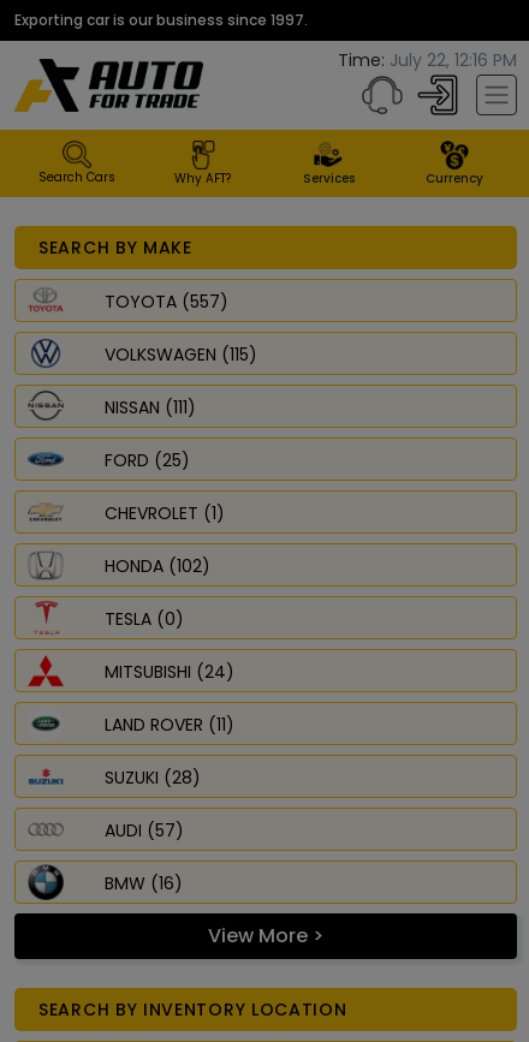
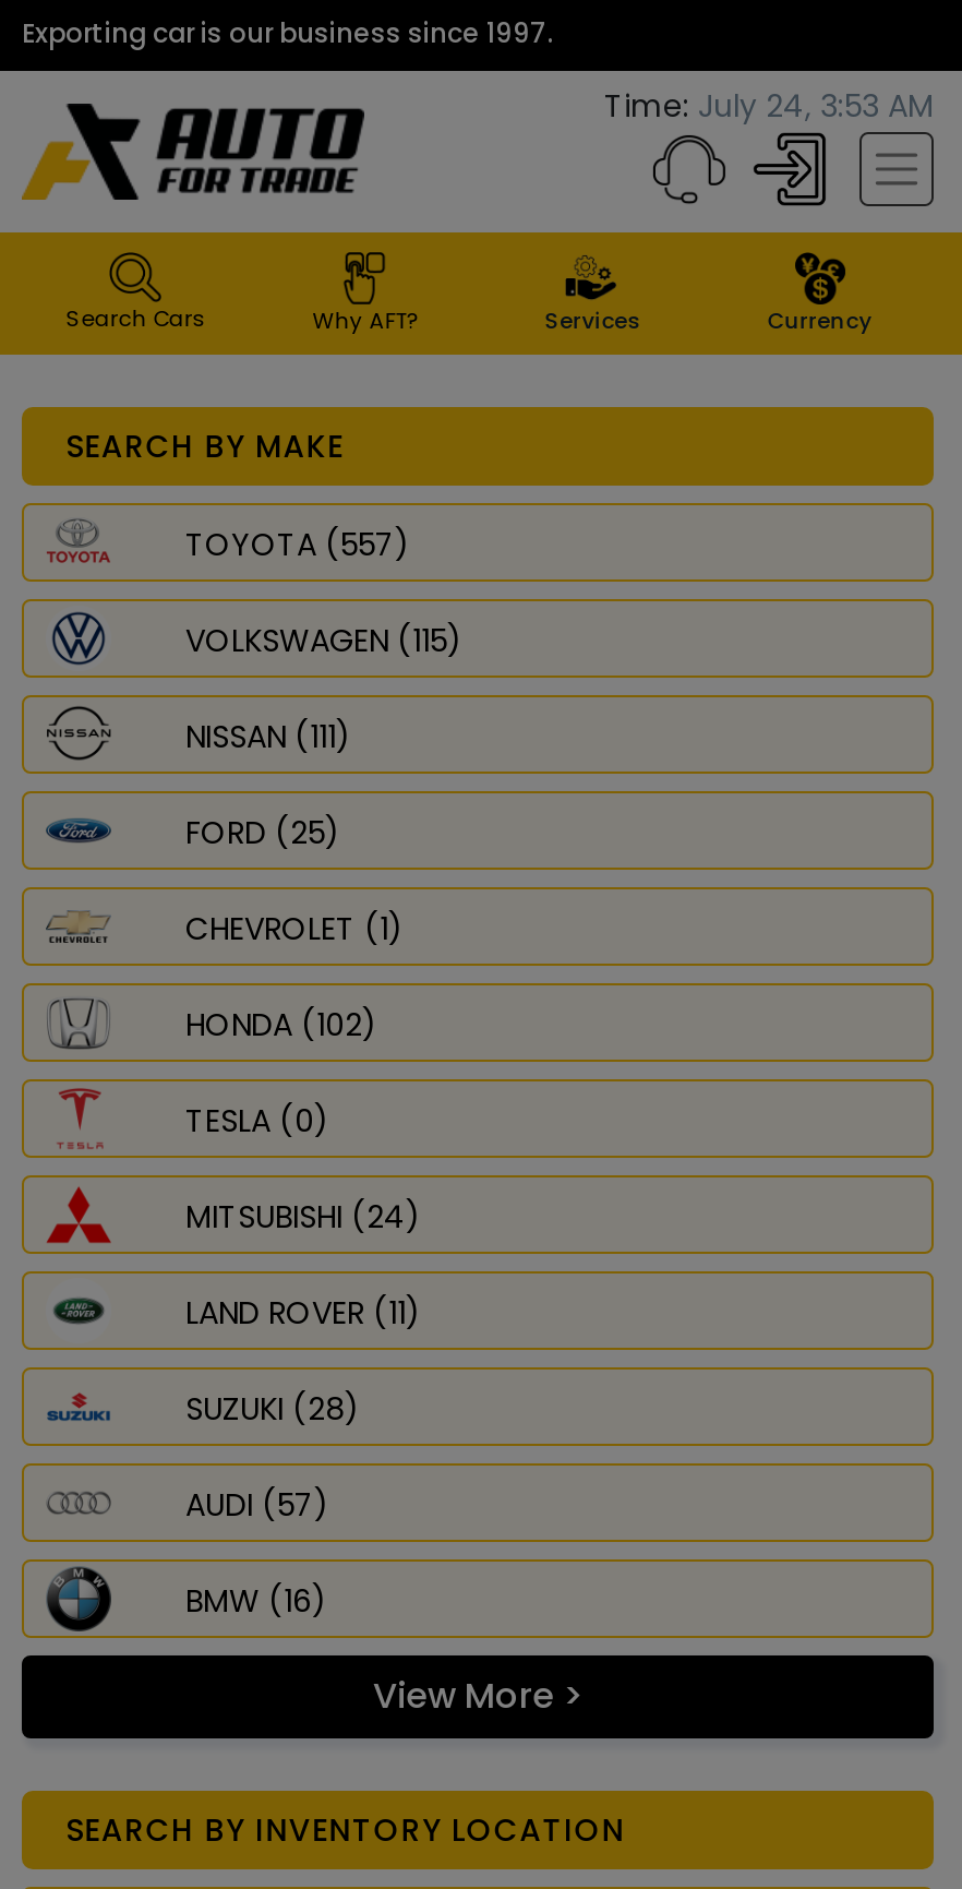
[338,48,517,72] Time: July 22, 12:16 PM -> [604,84,934,128] Time: July 24, 3:53 AM

